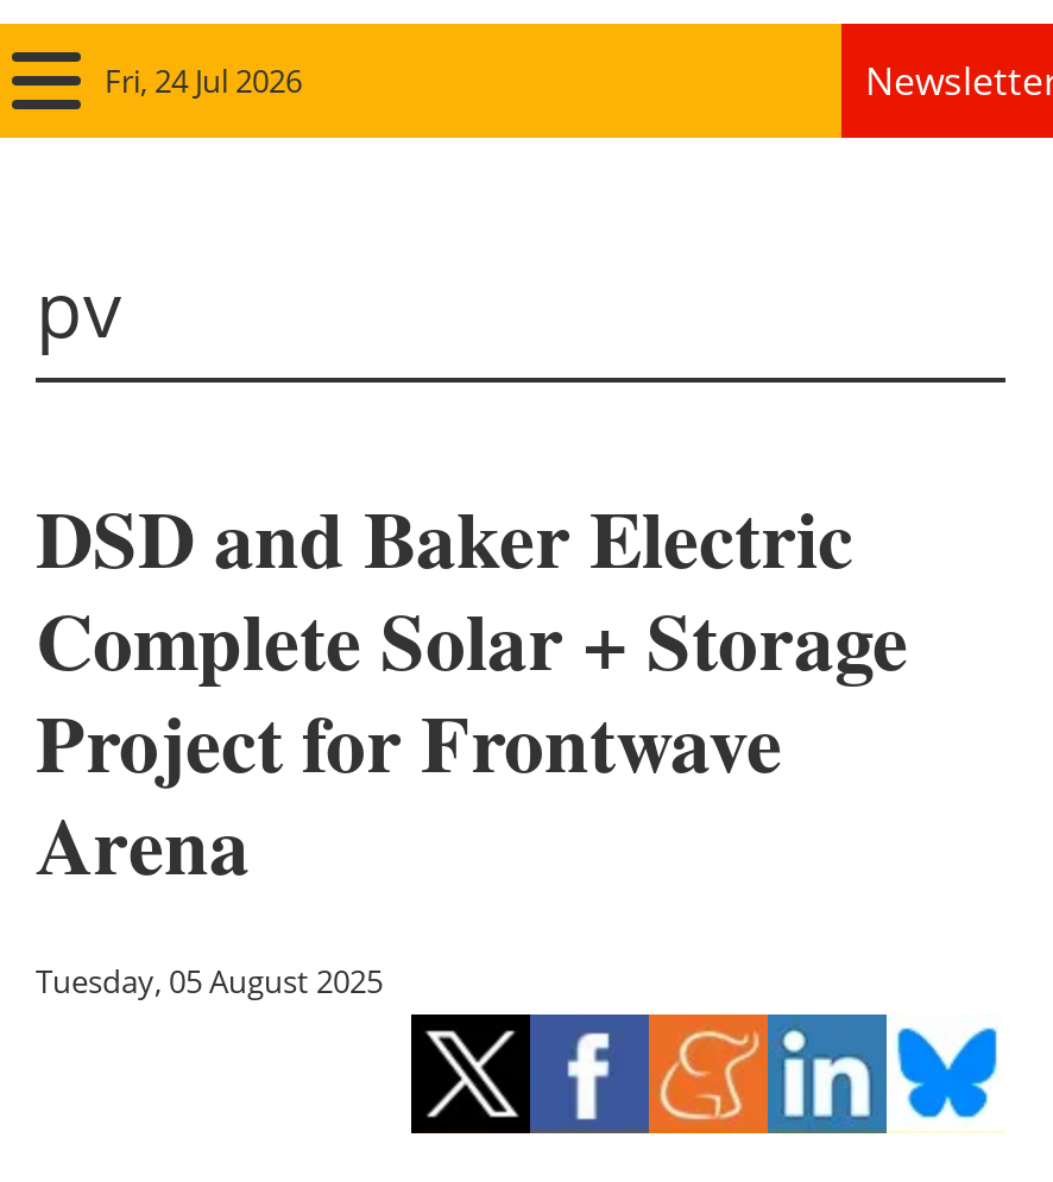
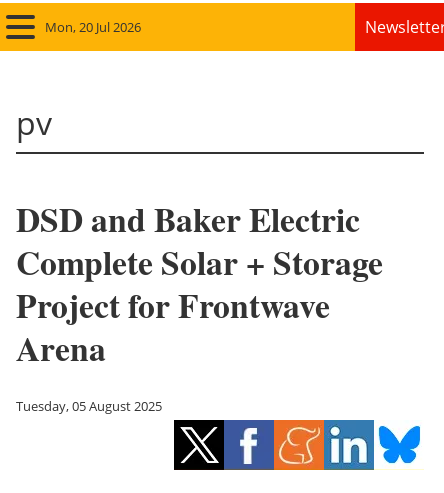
[105,60,302,103] Fri, 24 Jul 2026 -> [45,18,141,36] Mon, 20 Jul 2026

